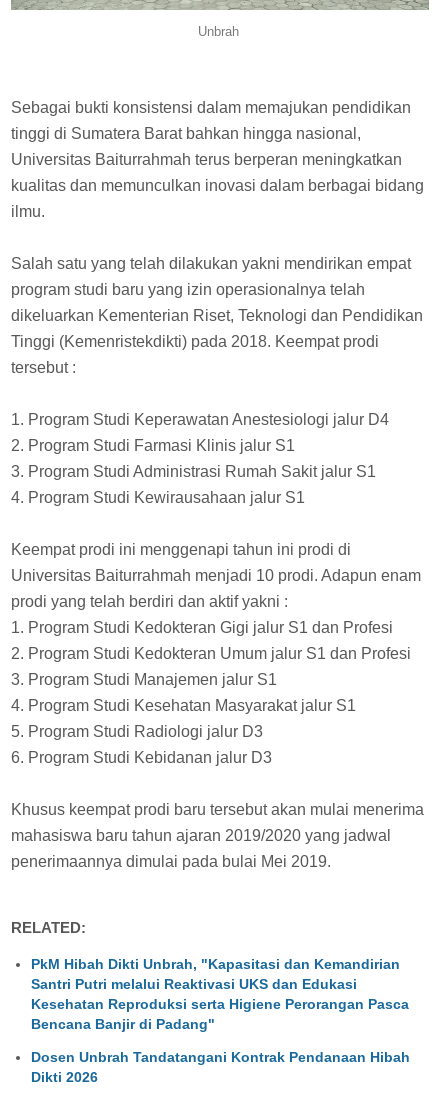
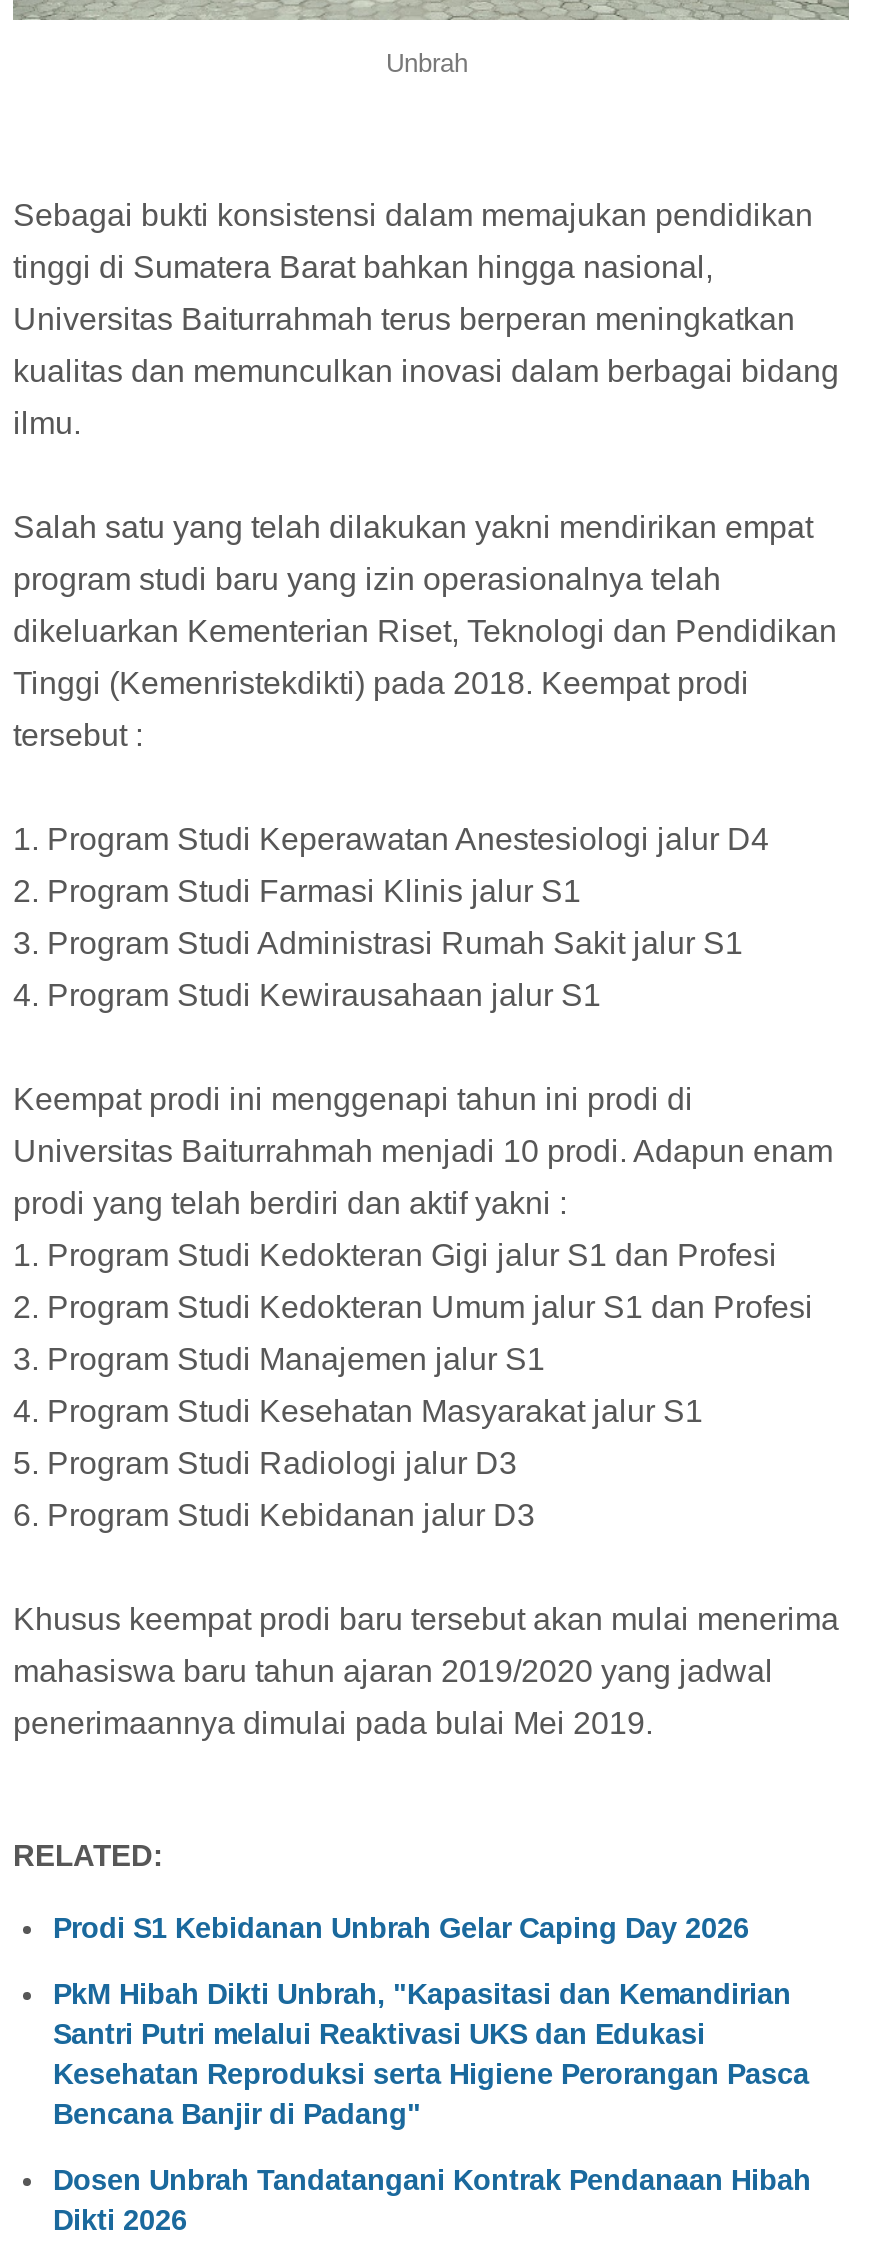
none -> [53,1912,749,1944] Prodi S1 Kebidanan Unbrah Gelar Caping Day 2026

